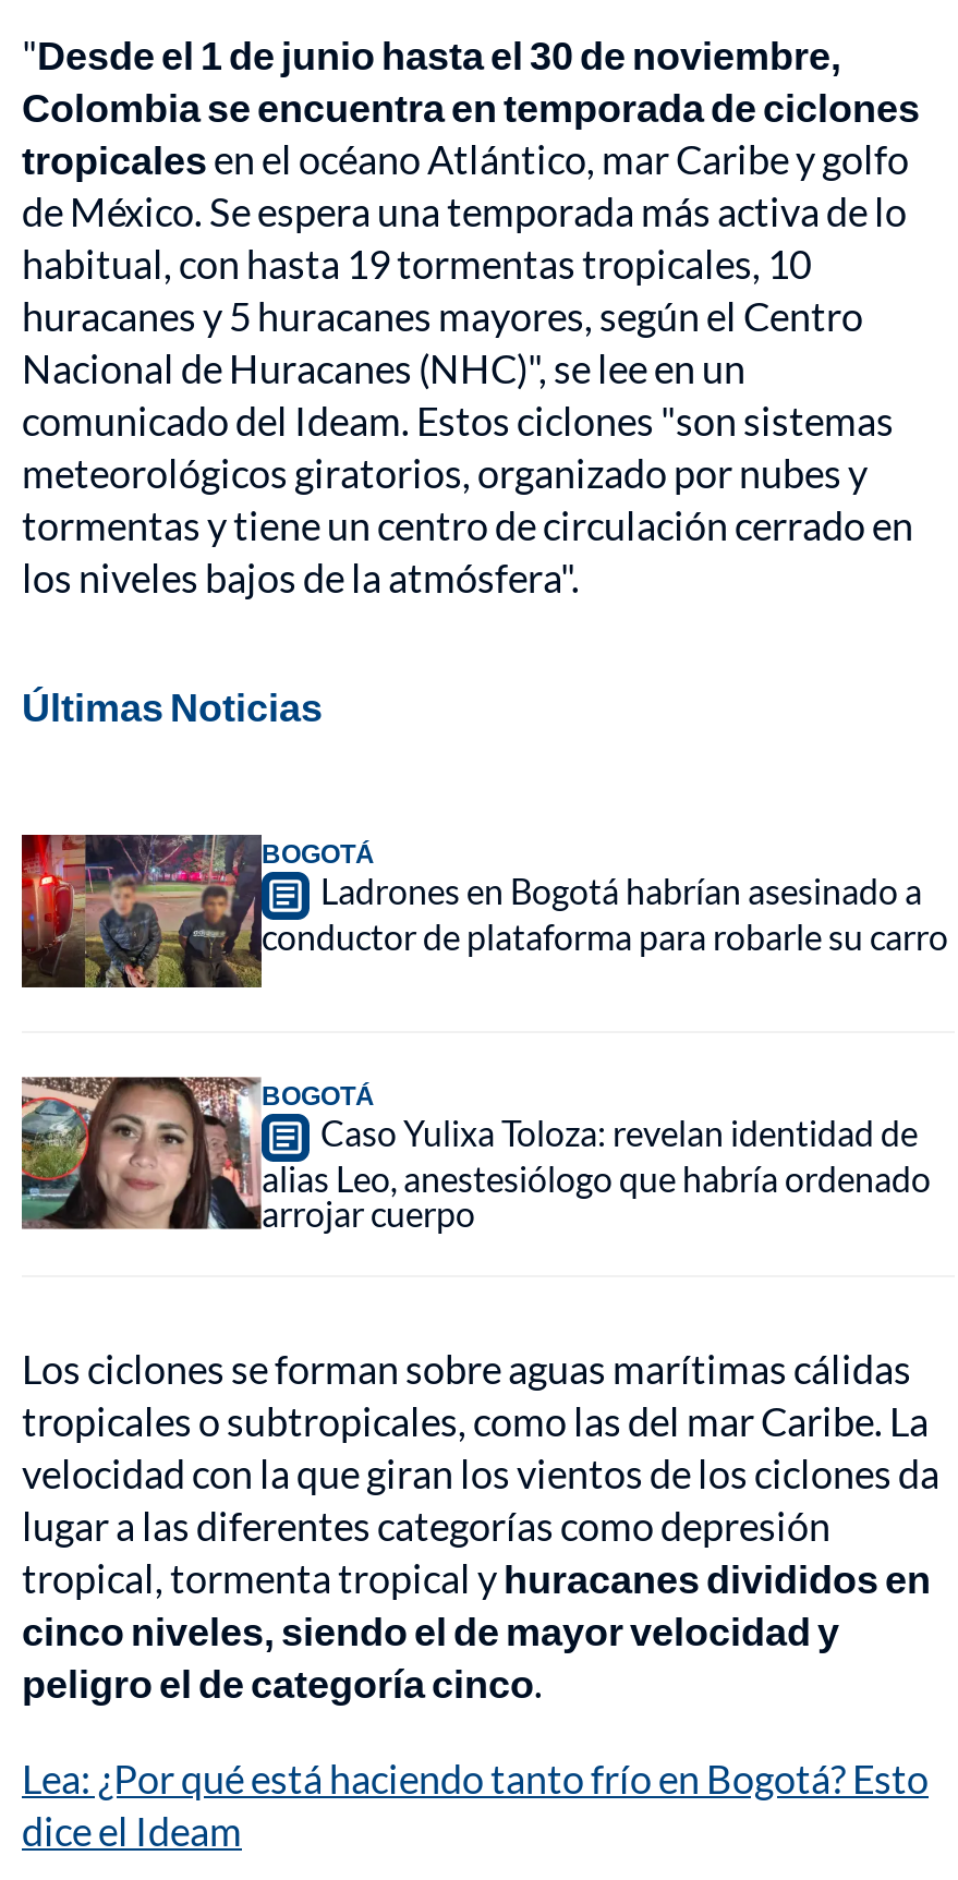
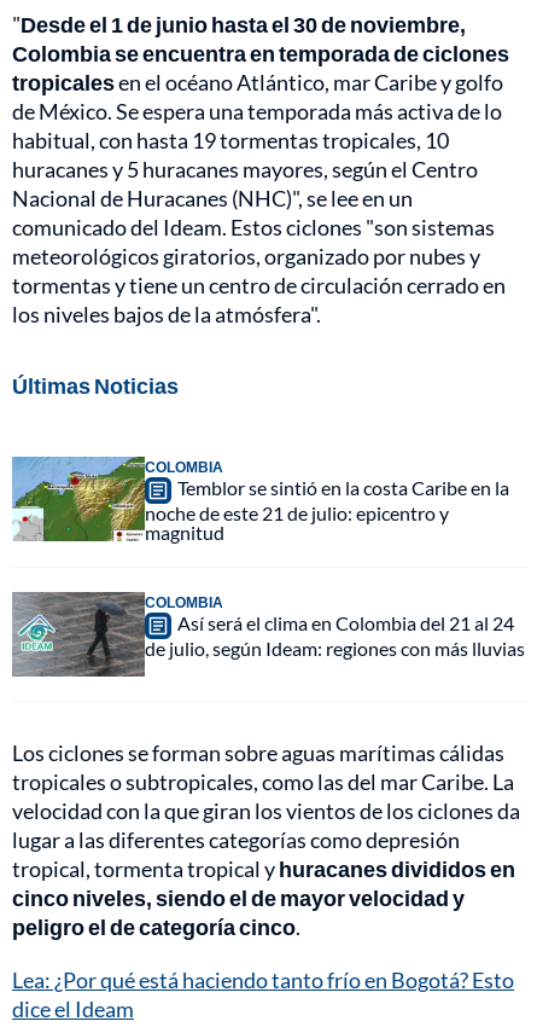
[20,833,948,990] [image] | BOGOTÁ | Ladrones en Bogotá habrían asesinado a | conductor de plataforma para robarle su carro -> [11,455,509,544] [image] | COLOMBIA | Temblor se sintió en la costa Caribe en la | noche de este 21 de julio: epicentro y | magnitud
[20,1077,931,1234] [image] | BOGOTÁ | Caso Yulixa Toloza: revelan identidad de | alias Leo, anestesiólogo que habría ordenado | arrojar cuerpo -> [12,592,525,678] [image] | COLOMBIA | Así será el clima en Colombia del 21 al 24 | de julio, según Ideam: regiones con más lluvias

